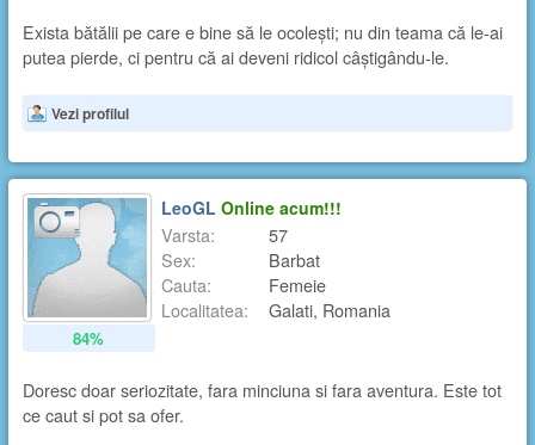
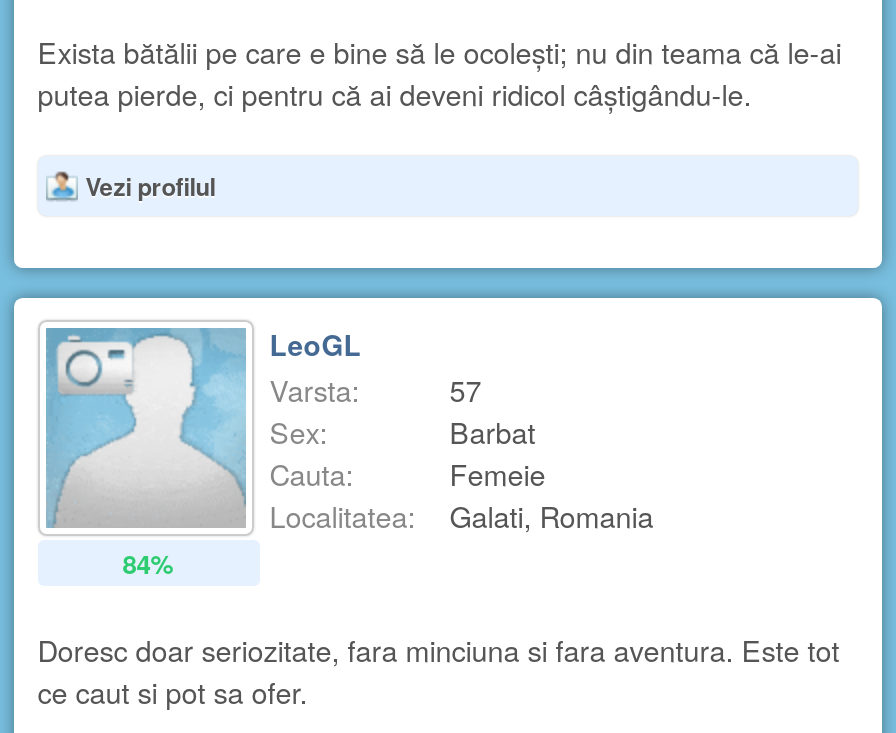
[161,196,341,219] LeoGL Online acum!!! -> [269,325,361,365] LeoGL

